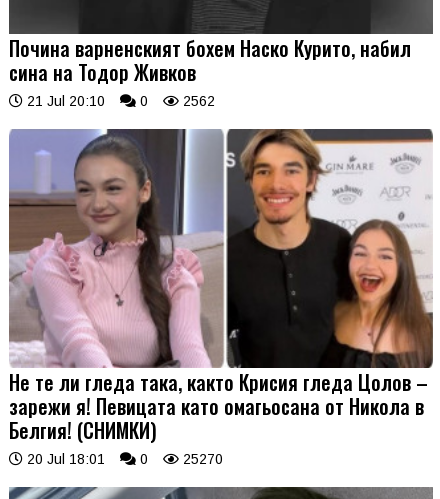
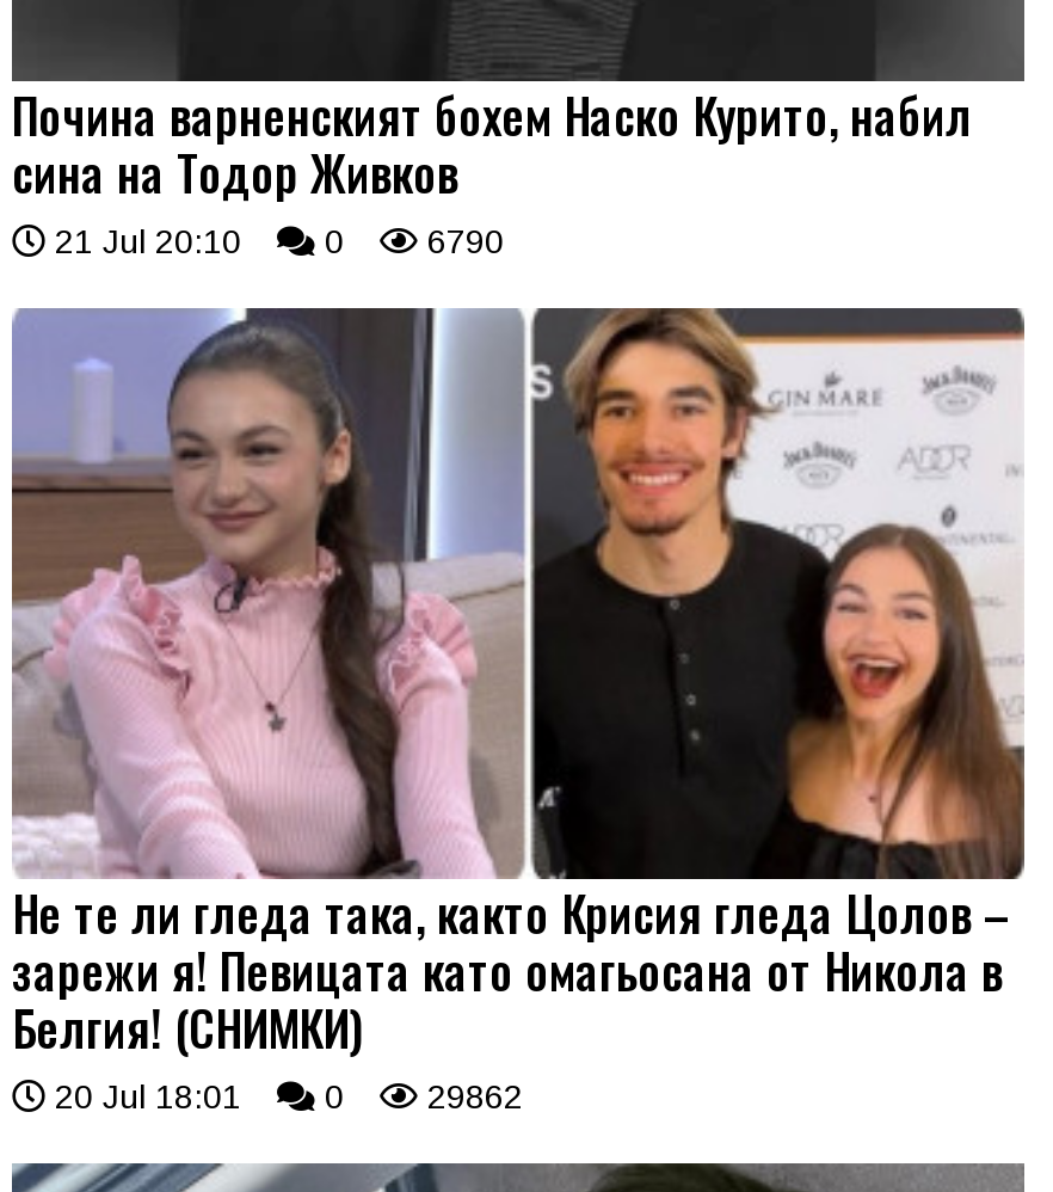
[23,93,215,109] 21 Jul 20:10 0 2562 -> [45,223,504,261] 21 Jul 20:10 0 6790
[23,451,223,467] 20 Jul 18:01 0 25270 -> [45,1077,523,1115] 20 Jul 18:01 0 29862

